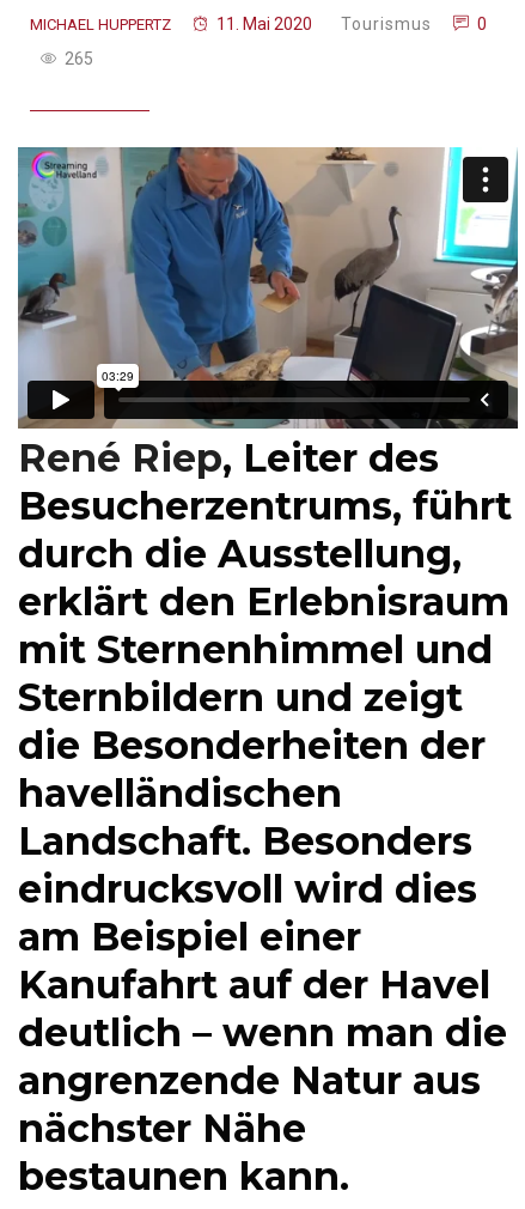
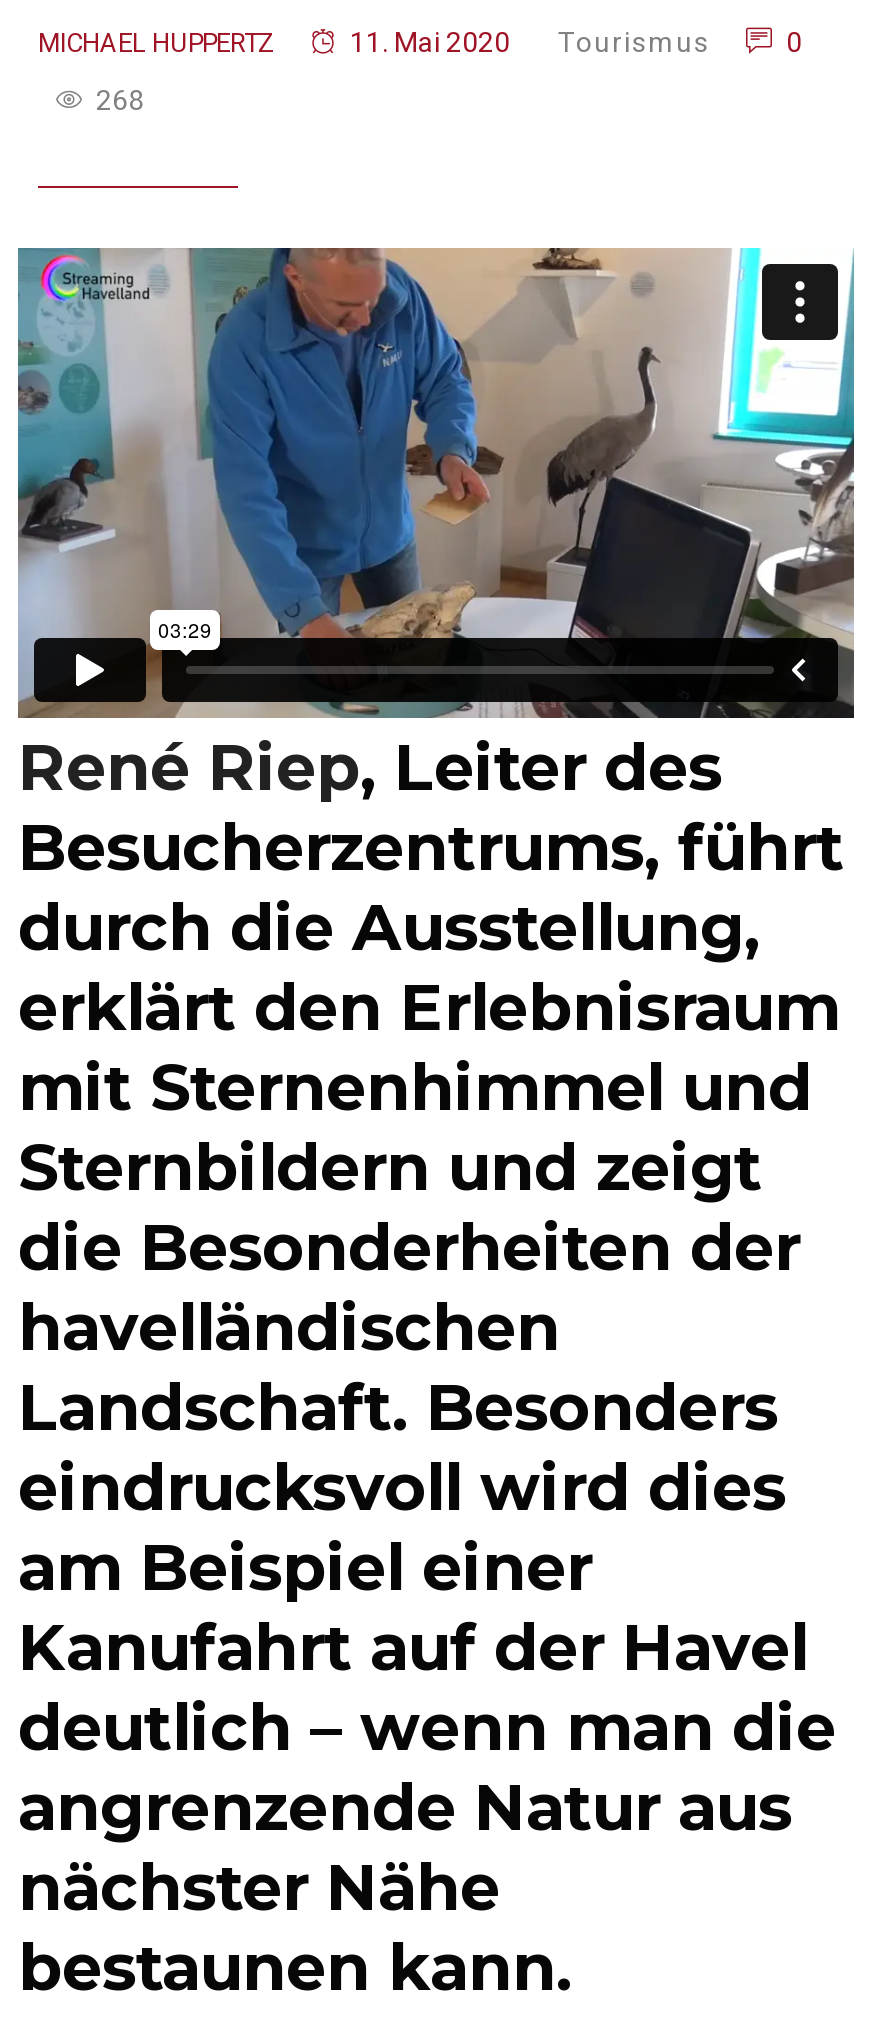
[65,49,93,68] 265 -> [96,84,144,116] 268

